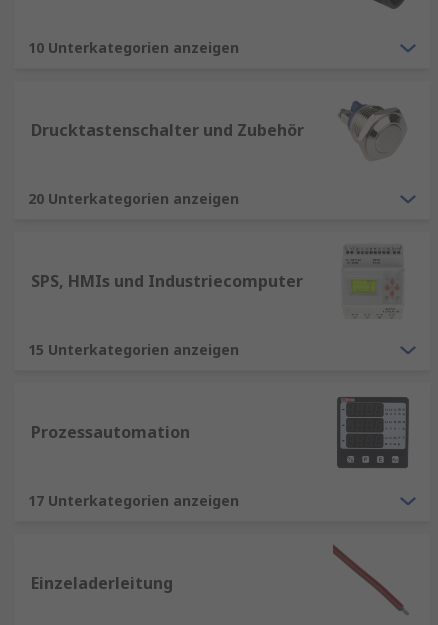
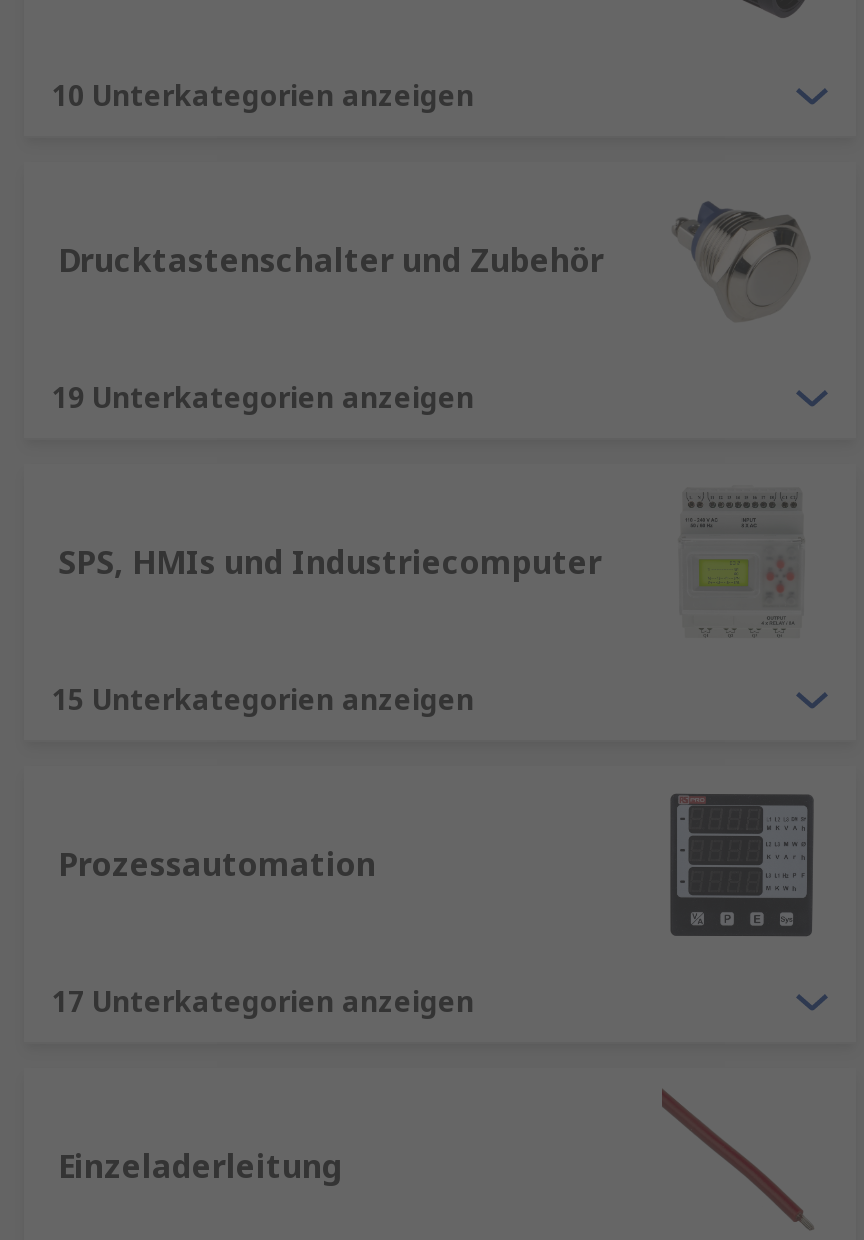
[28,189,239,208] 20 Unterkategorien anzeigen -> [52,379,474,417] 19 Unterkategorien anzeigen

